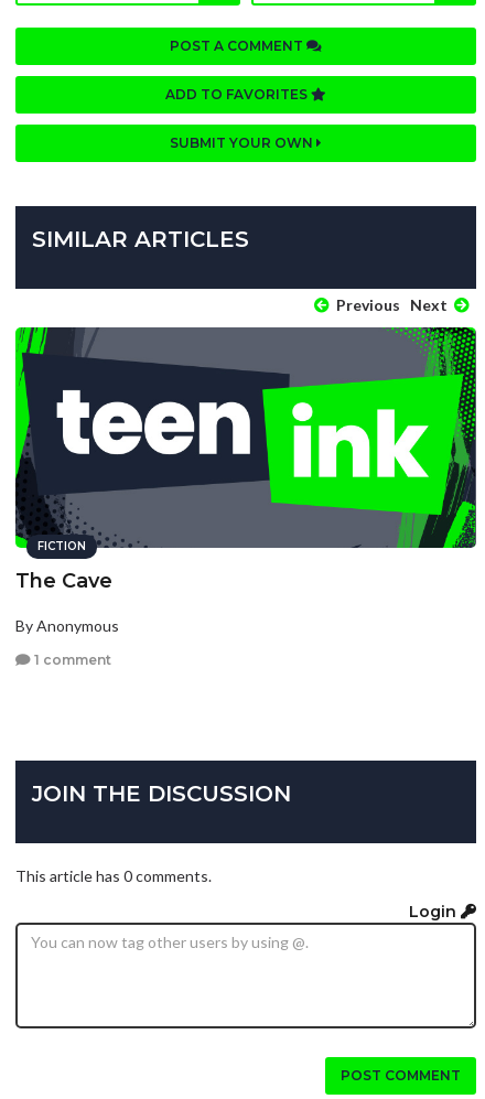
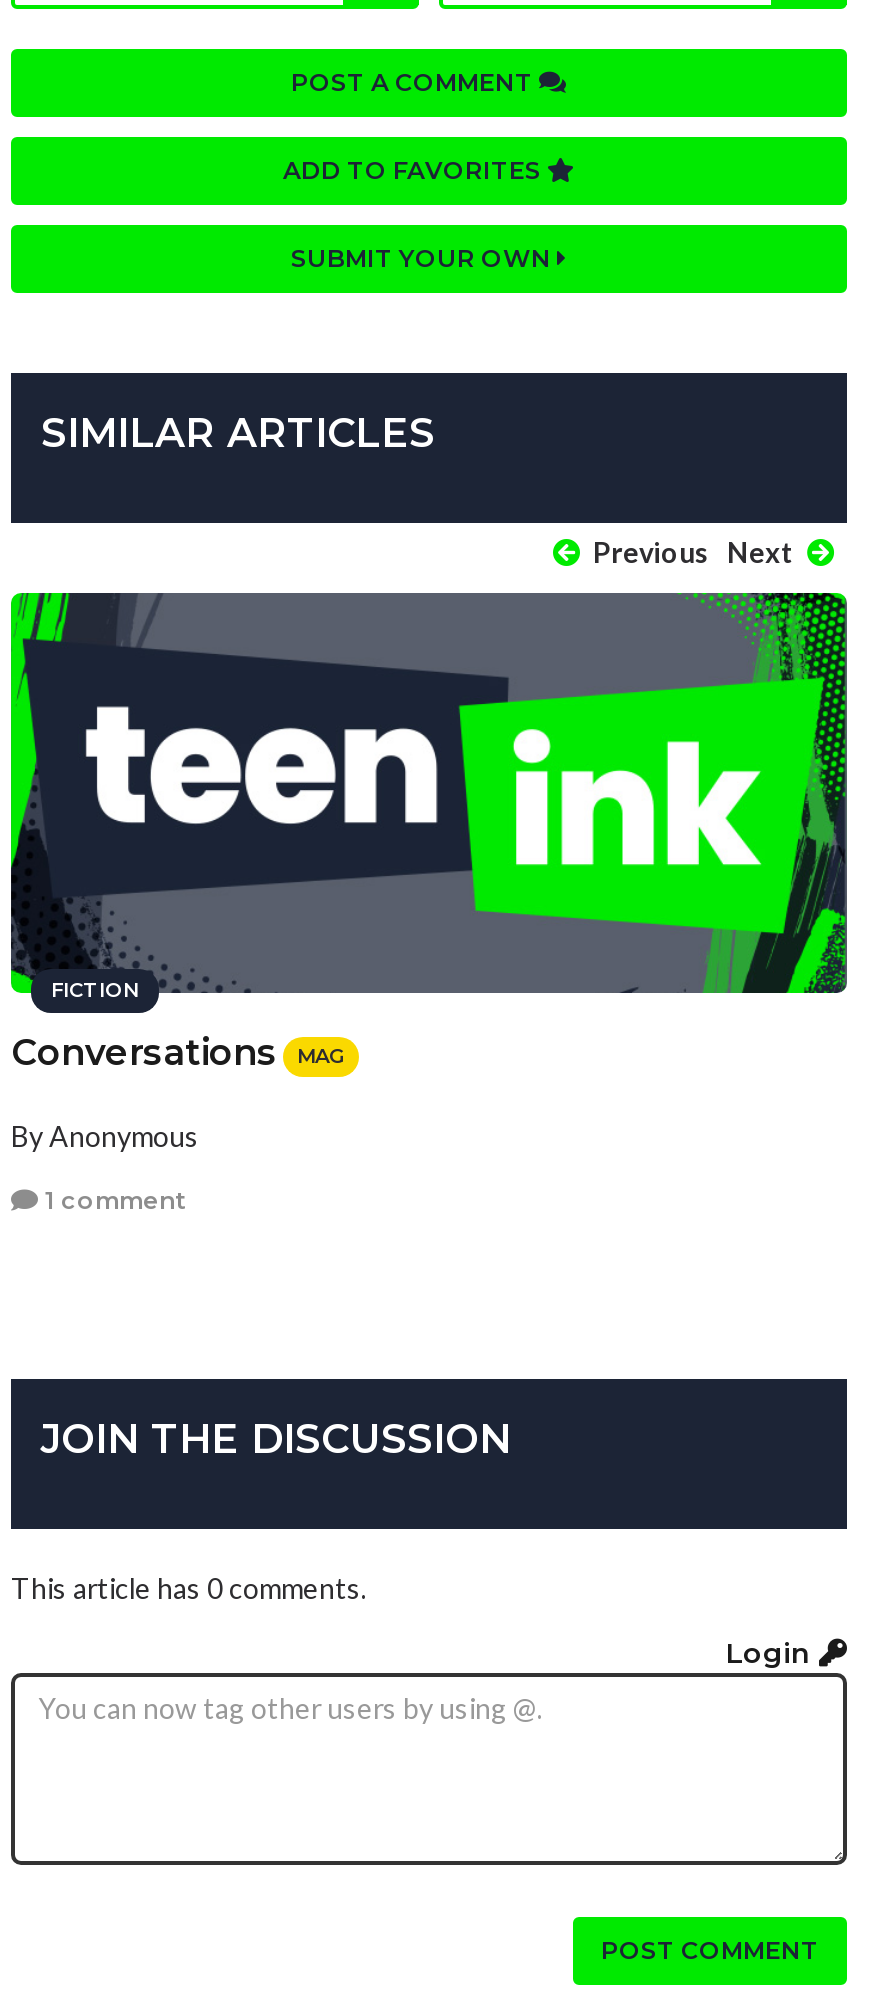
[15,568,112,593] The Cave -> [11,1030,345,1074] Conversations | MAG

